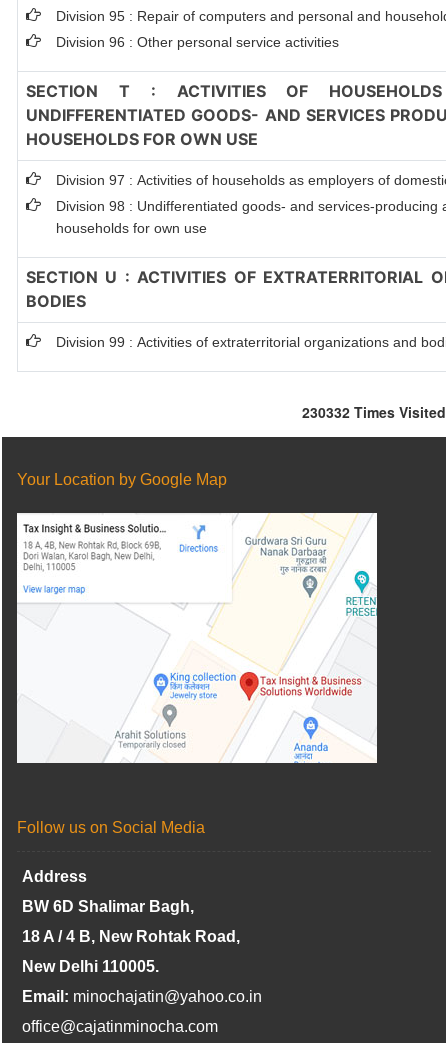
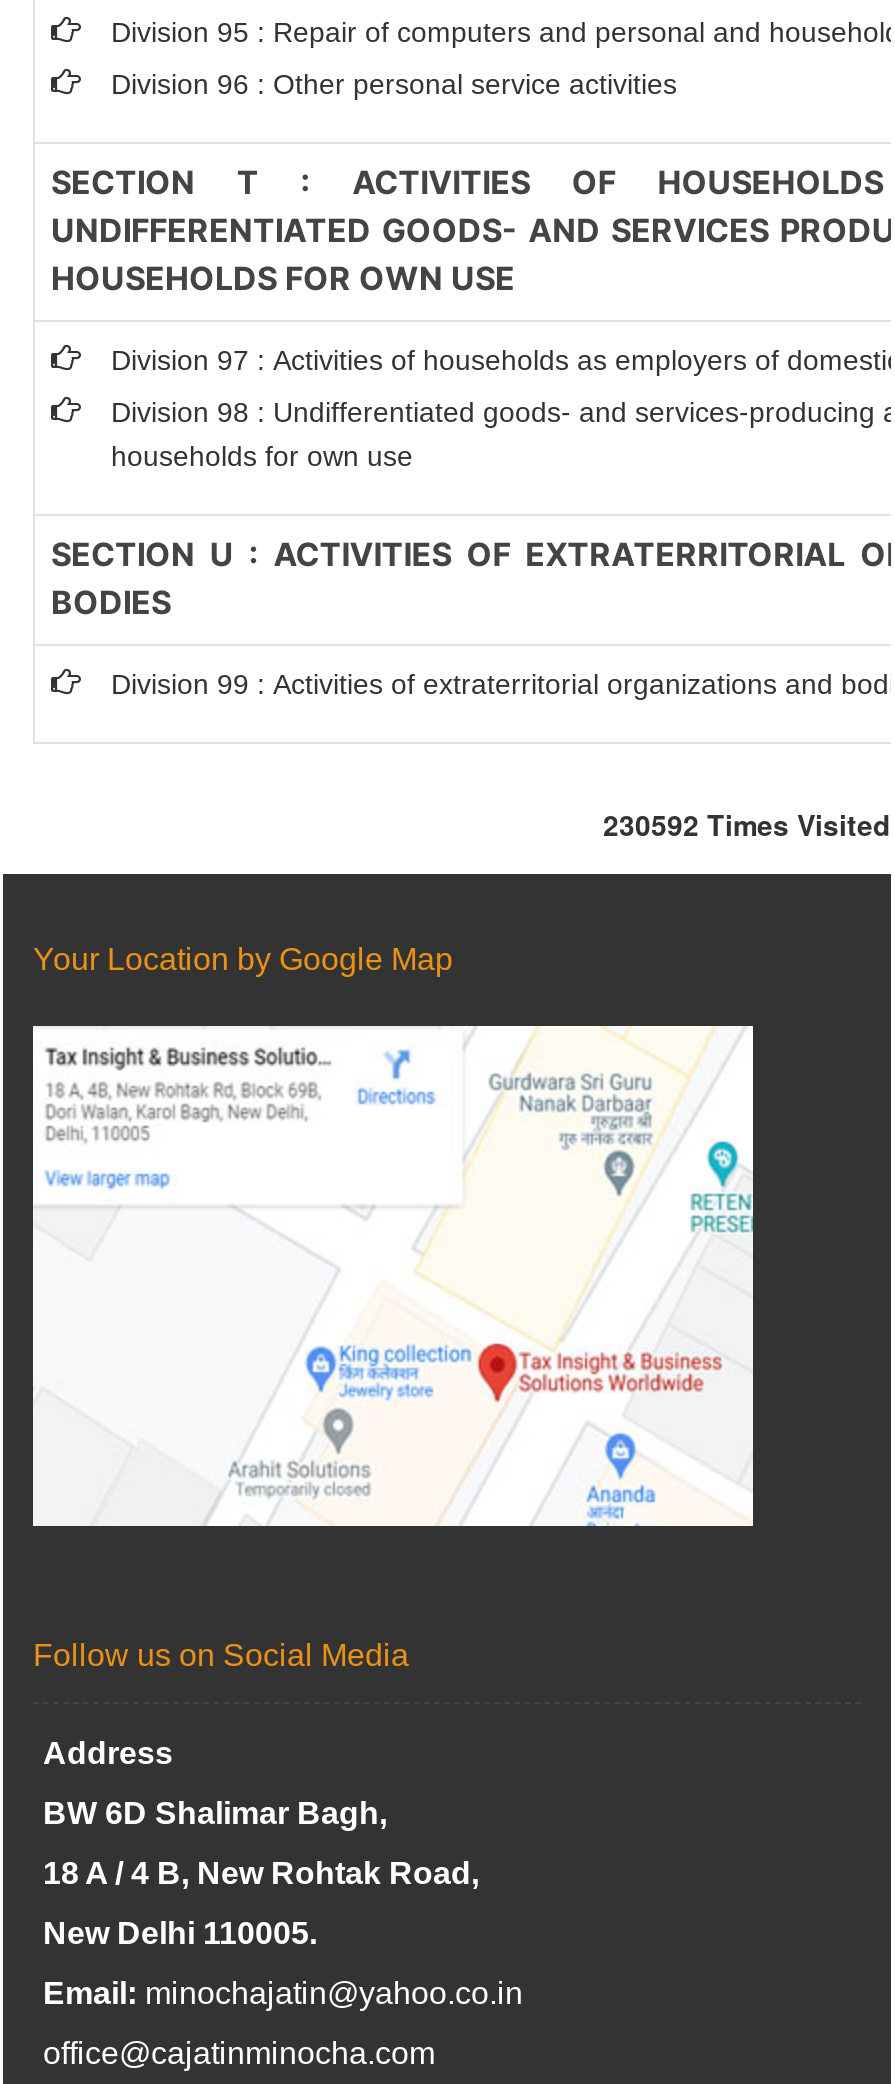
[302,402,446,422] 230332 Times Visited -> [603,804,891,844] 230592 Times Visited

